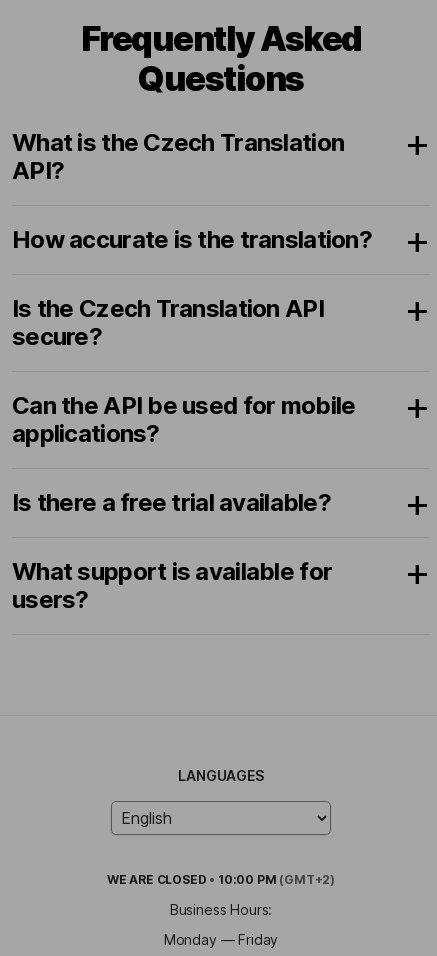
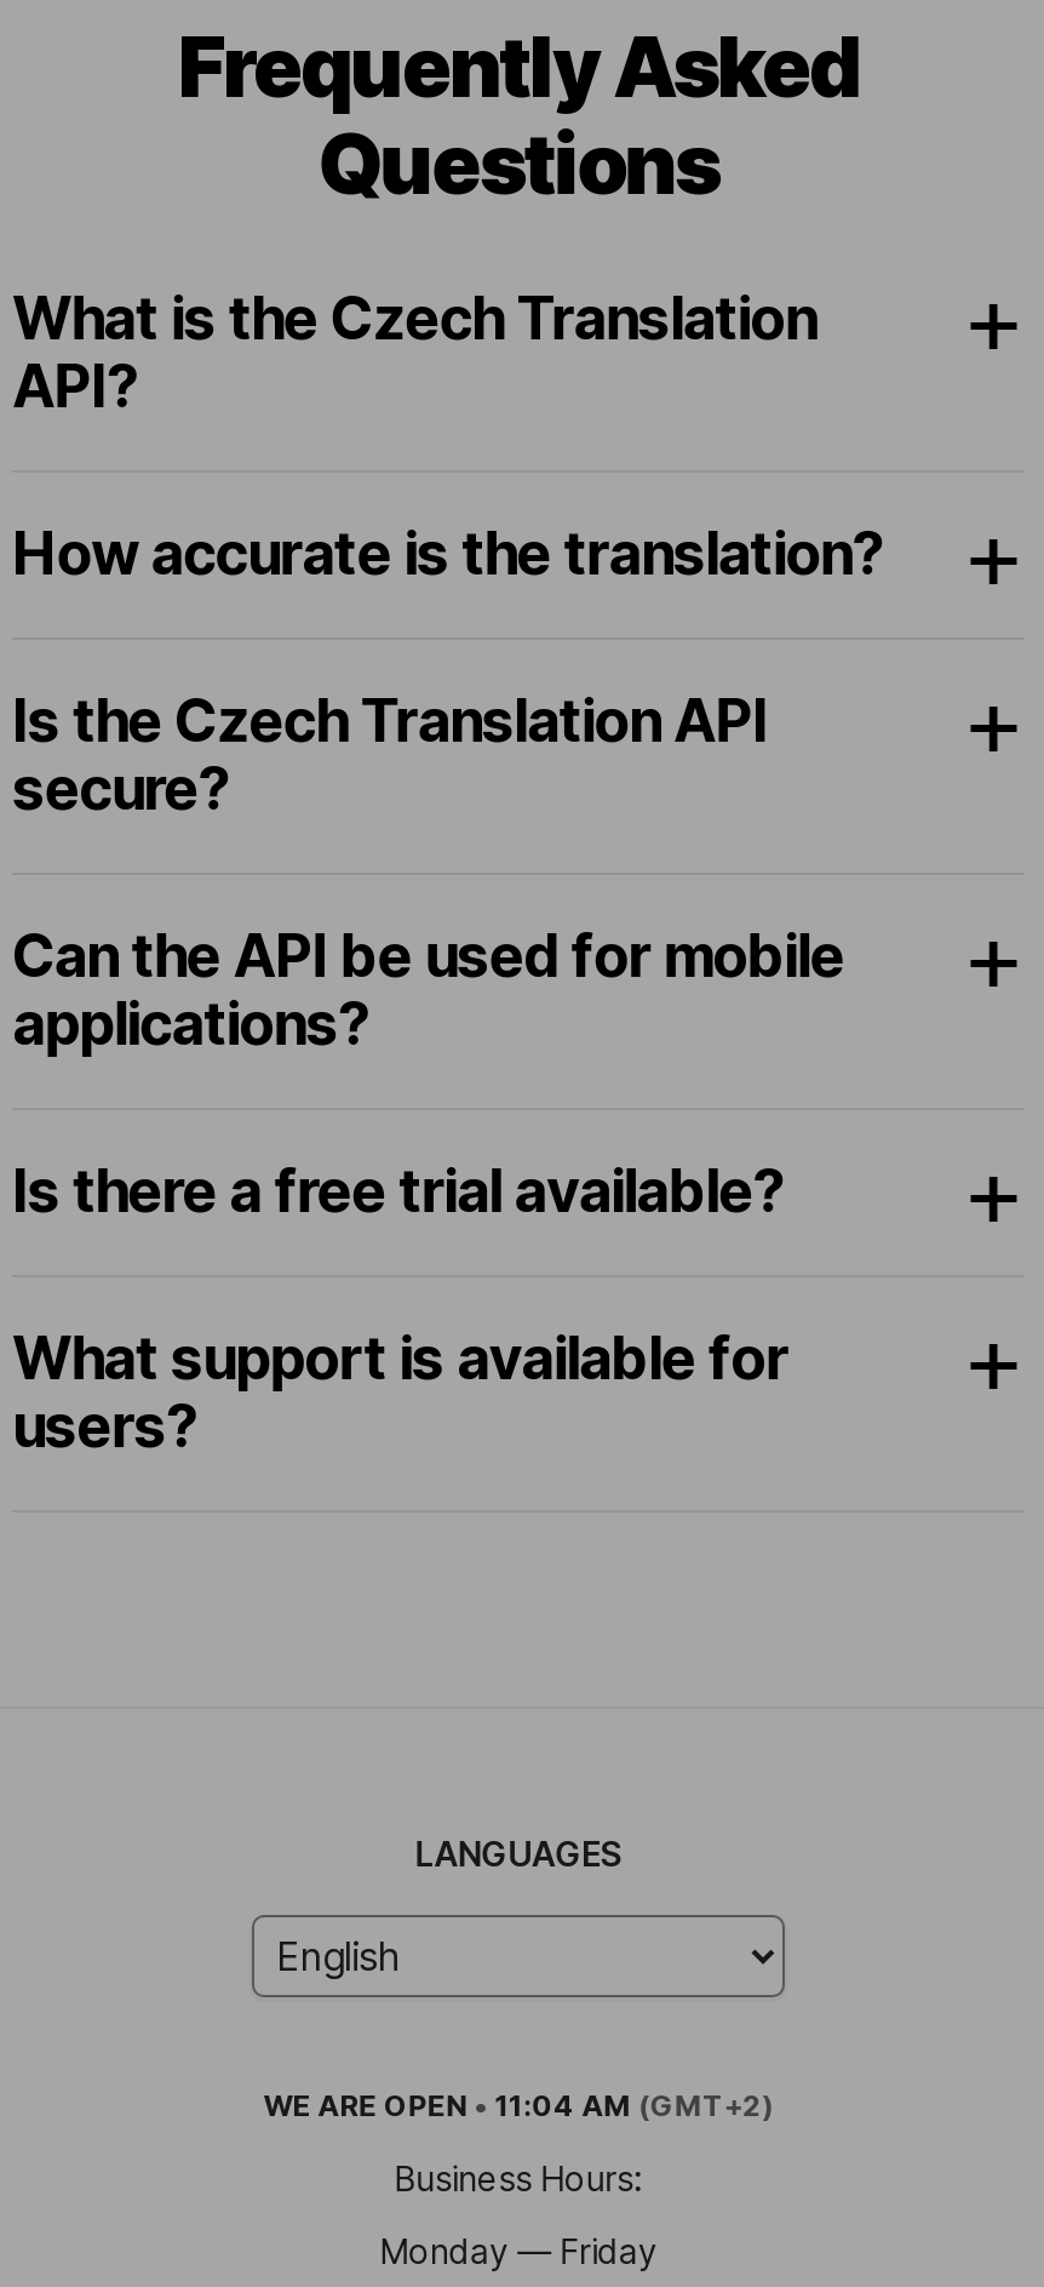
[107,872,335,887] WE ARE CLOSED • 10:00 PM (GMT+2) -> [263,2086,773,2122] WE ARE OPEN • 11:04 AM (GMT+2)

